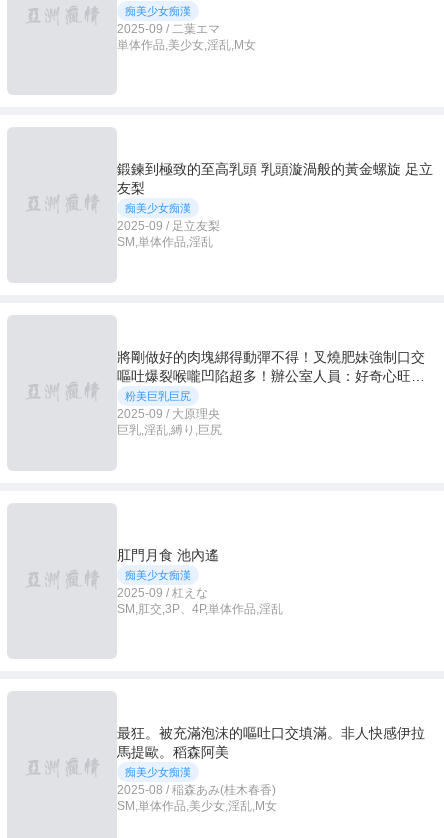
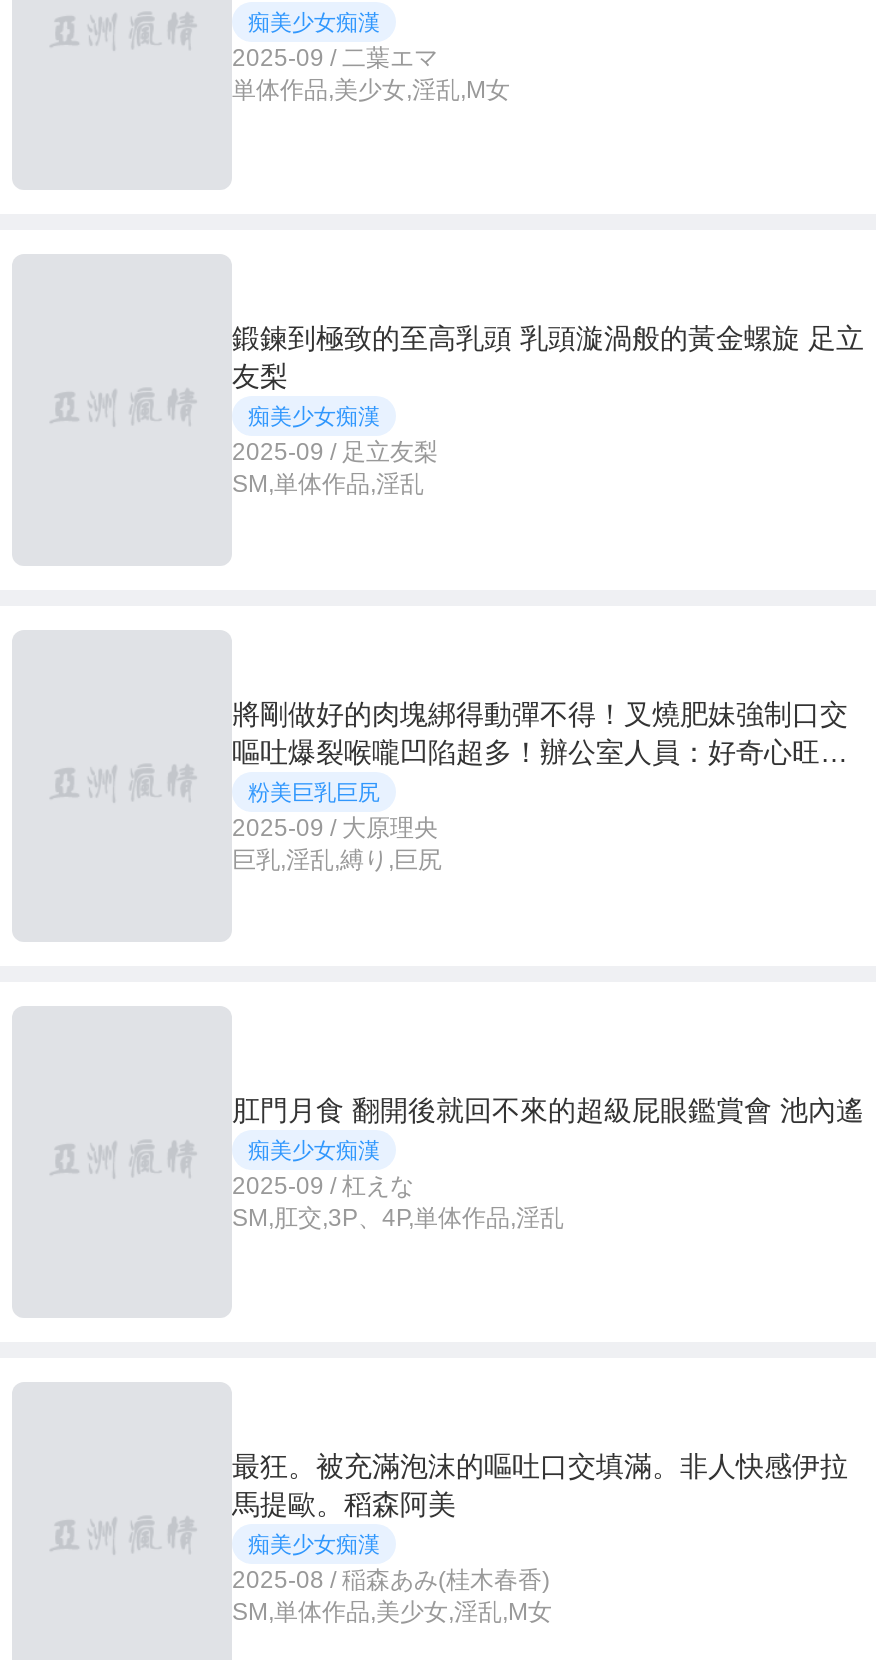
[117,546,219,562] 肛門月食 池內遙 -> [232,1093,864,1125] 肛門月食 翻開後就回不來的超級屁眼鑑賞會 池內遙

